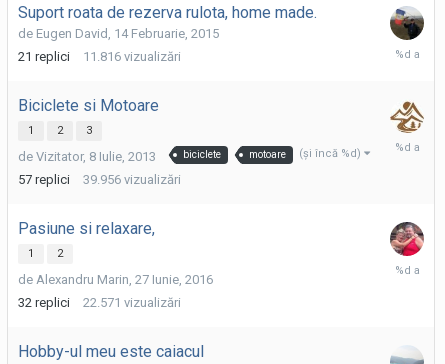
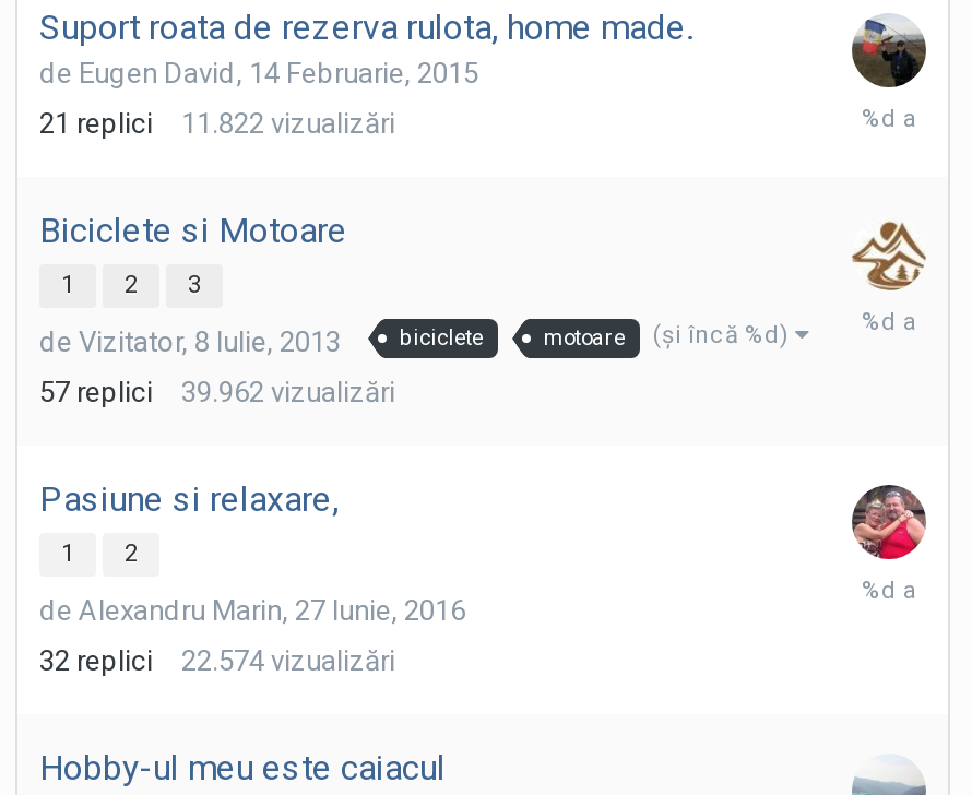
[18,49,181,64] 21 replici 11.816 vizualizări -> [39,107,395,139] 21 replici 11.822 vizualizări
[18,172,181,187] 57 replici 39.956 vizualizări -> [39,377,395,409] 57 replici 39.962 vizualizări
[18,295,181,310] 32 replici 22.571 vizualizări -> [39,645,395,678] 32 replici 22.574 vizualizări

